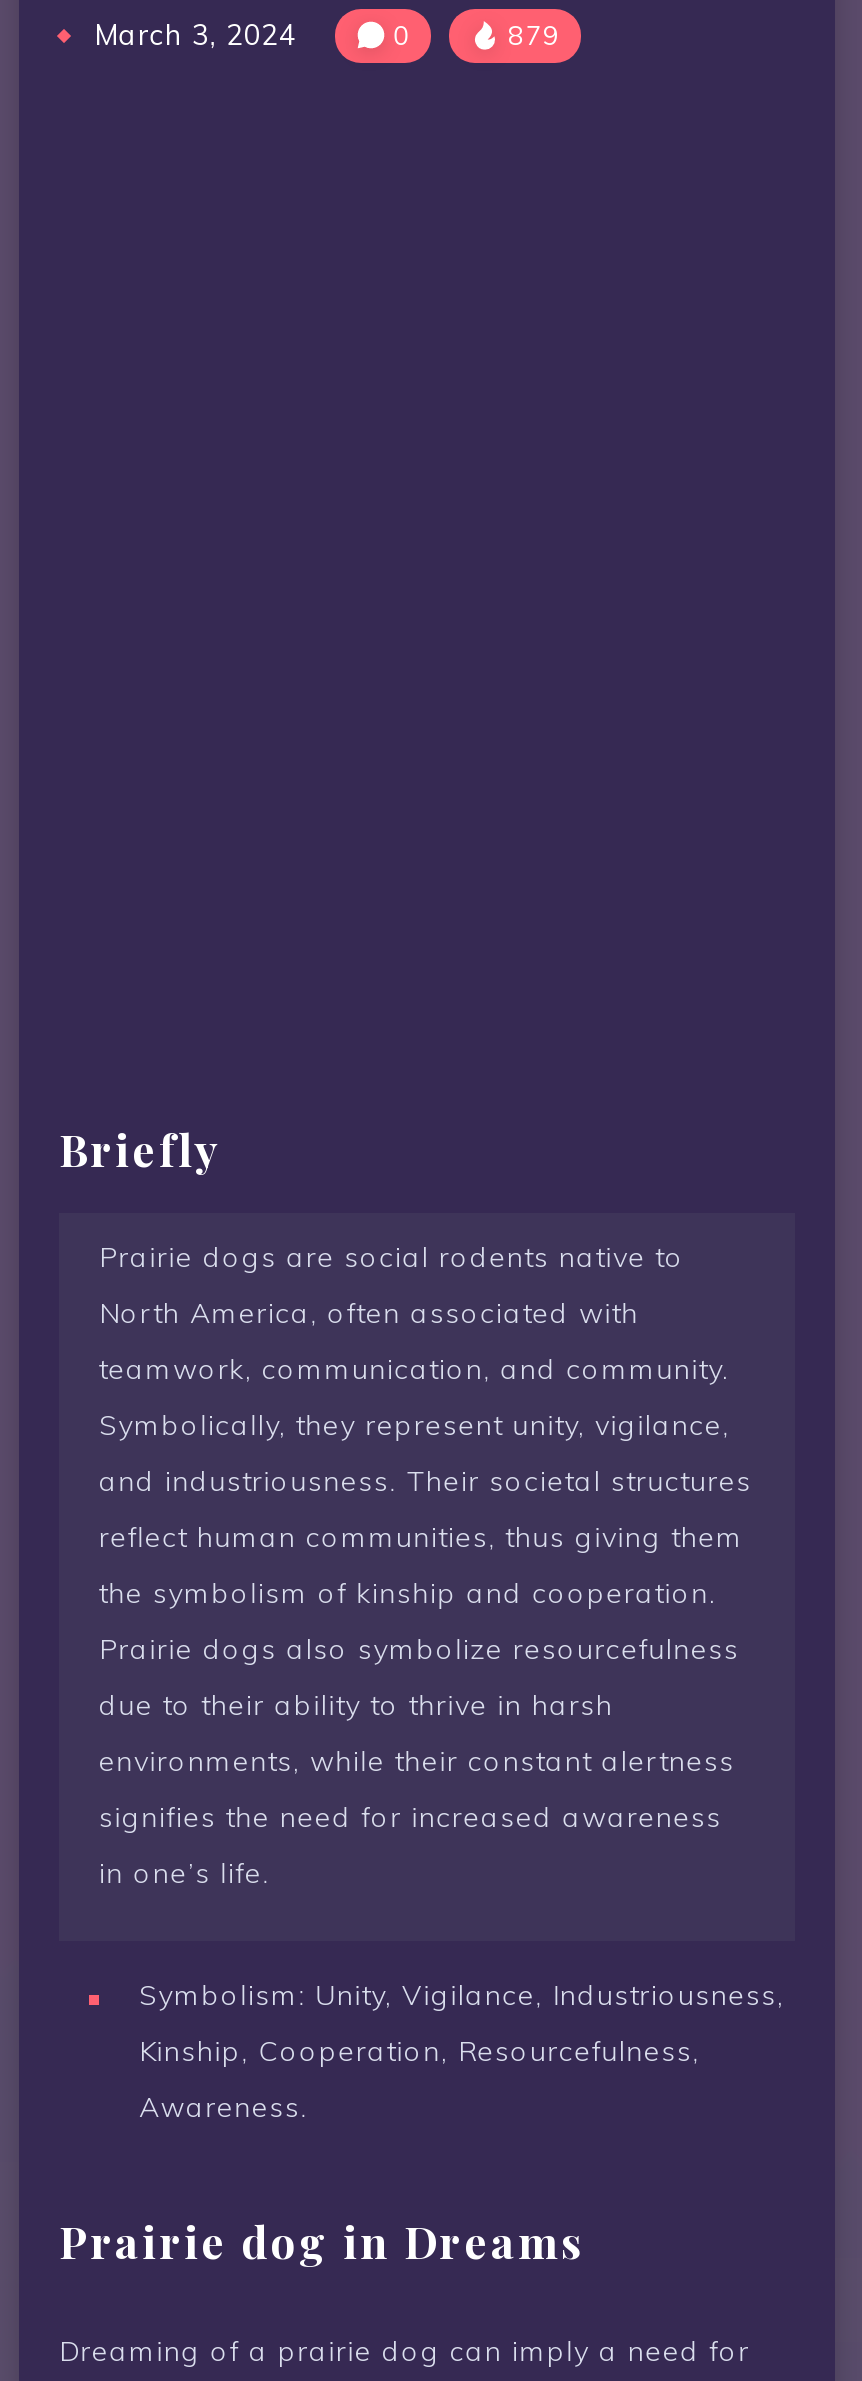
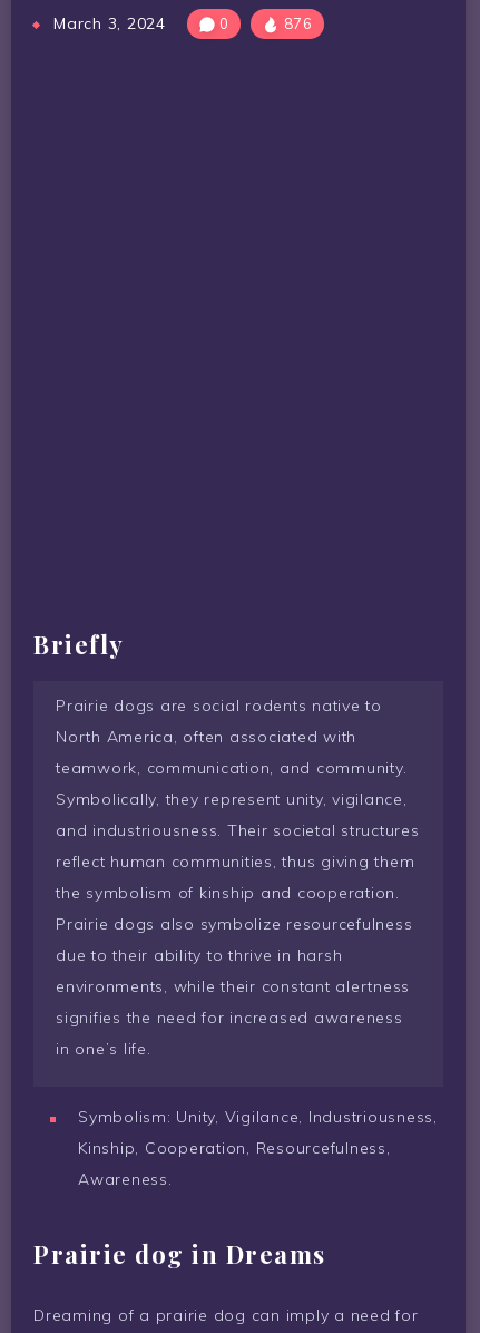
[501,18,561,50] 879 -> [279,15,313,33] 876

